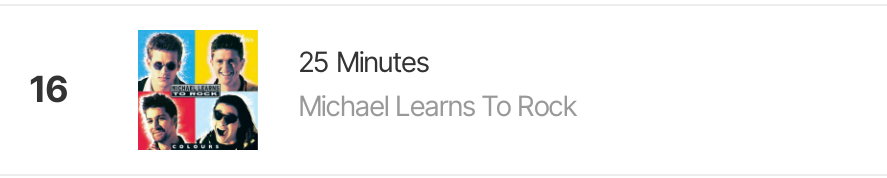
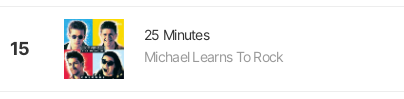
[29,68,67,110] 16 -> [9,38,28,59] 15

